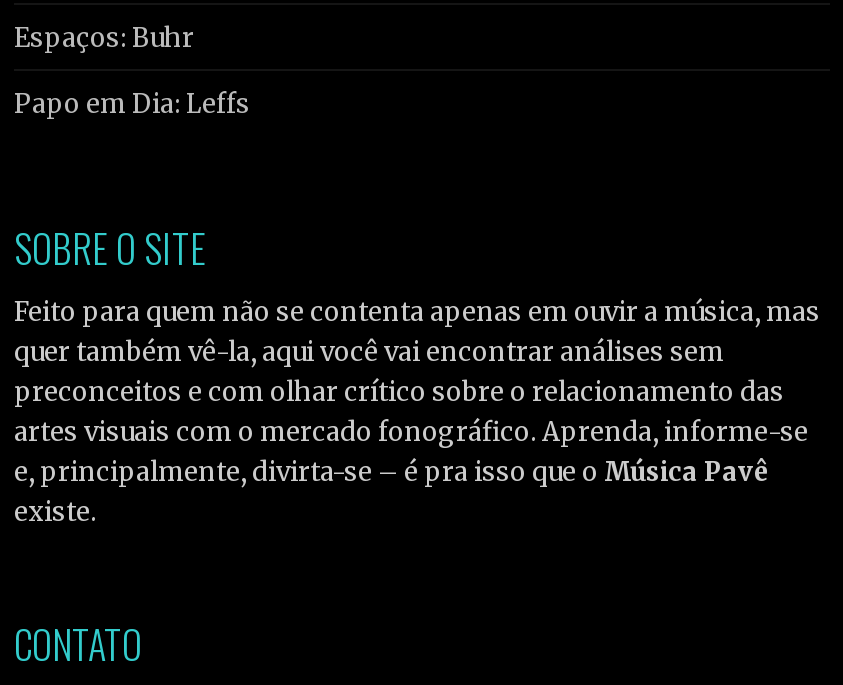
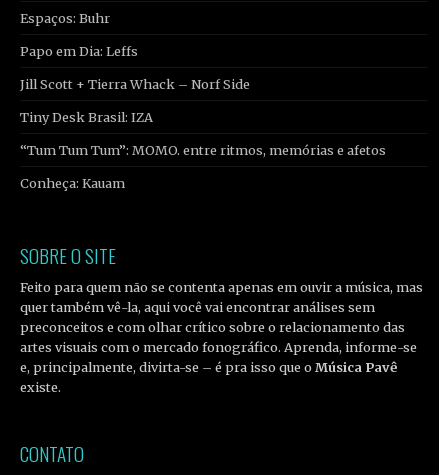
none -> [20,76,389,191] Jill Scott + Tierra Whack – Norf Side | Tiny Desk Brasil: IZA | “Tum Tum Tum”: MOMO. entre ritmos, memórias e afetos | Conheça: Kauam

